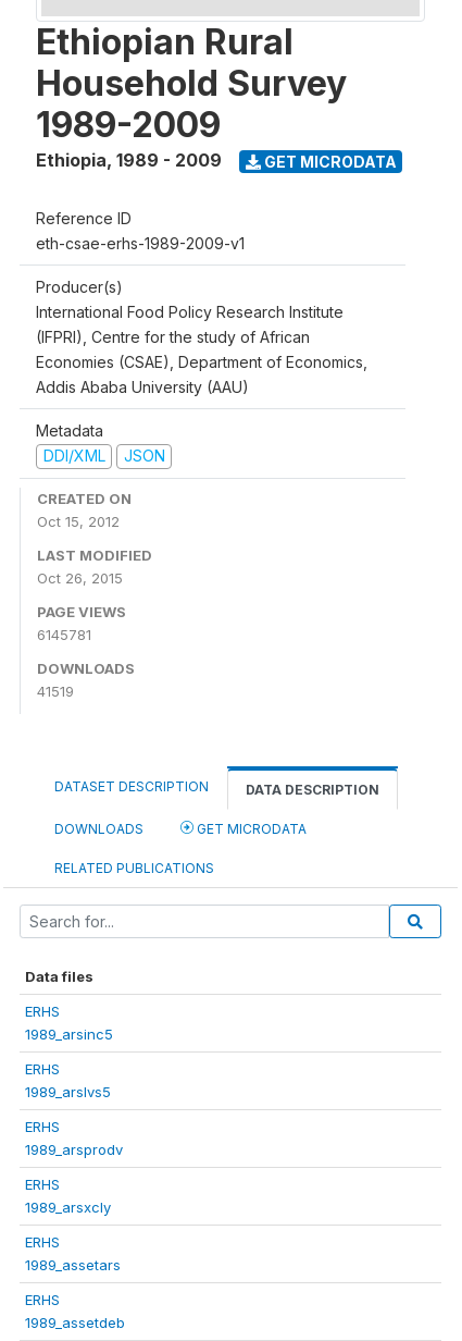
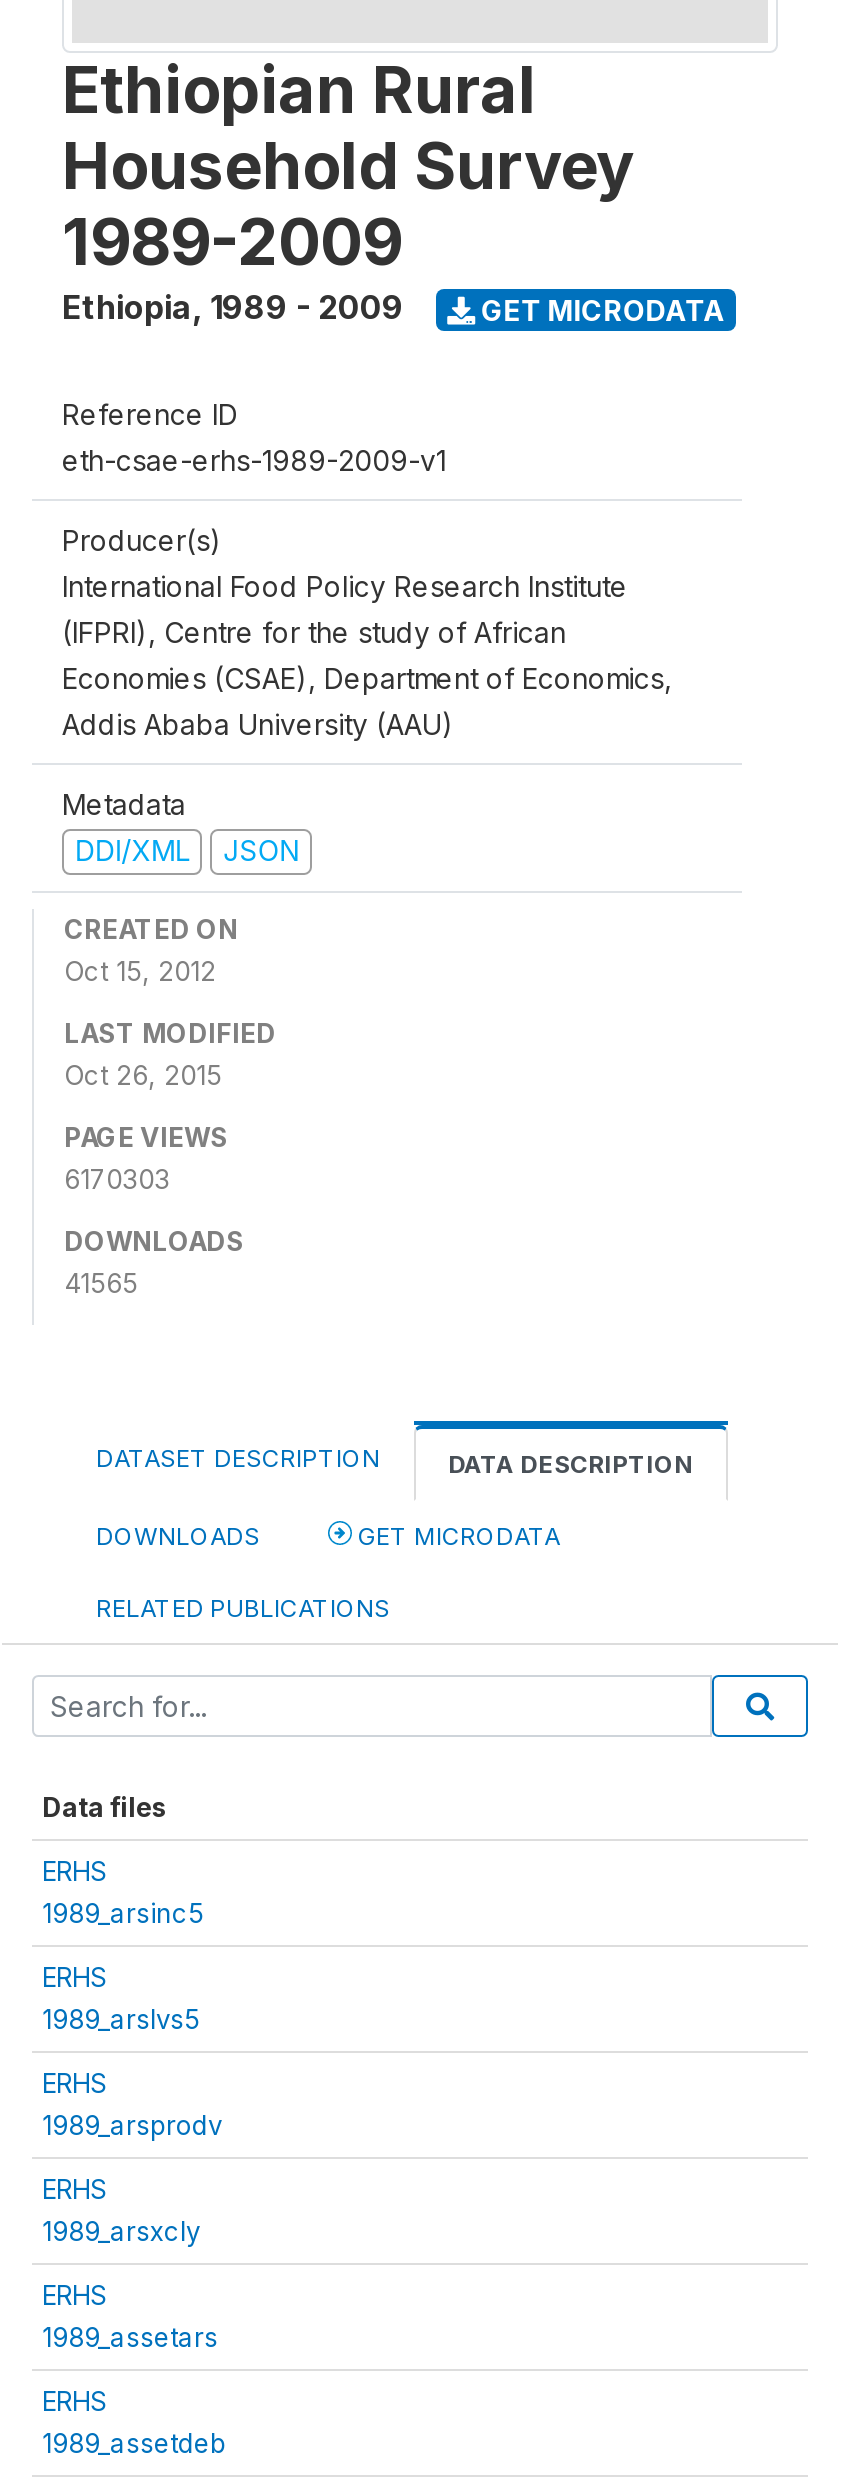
[37,625,91,643] 6145781 -> [64,1162,170,1194] 6170303
[37,682,74,699] 41519 -> [64,1266,138,1298] 41565

